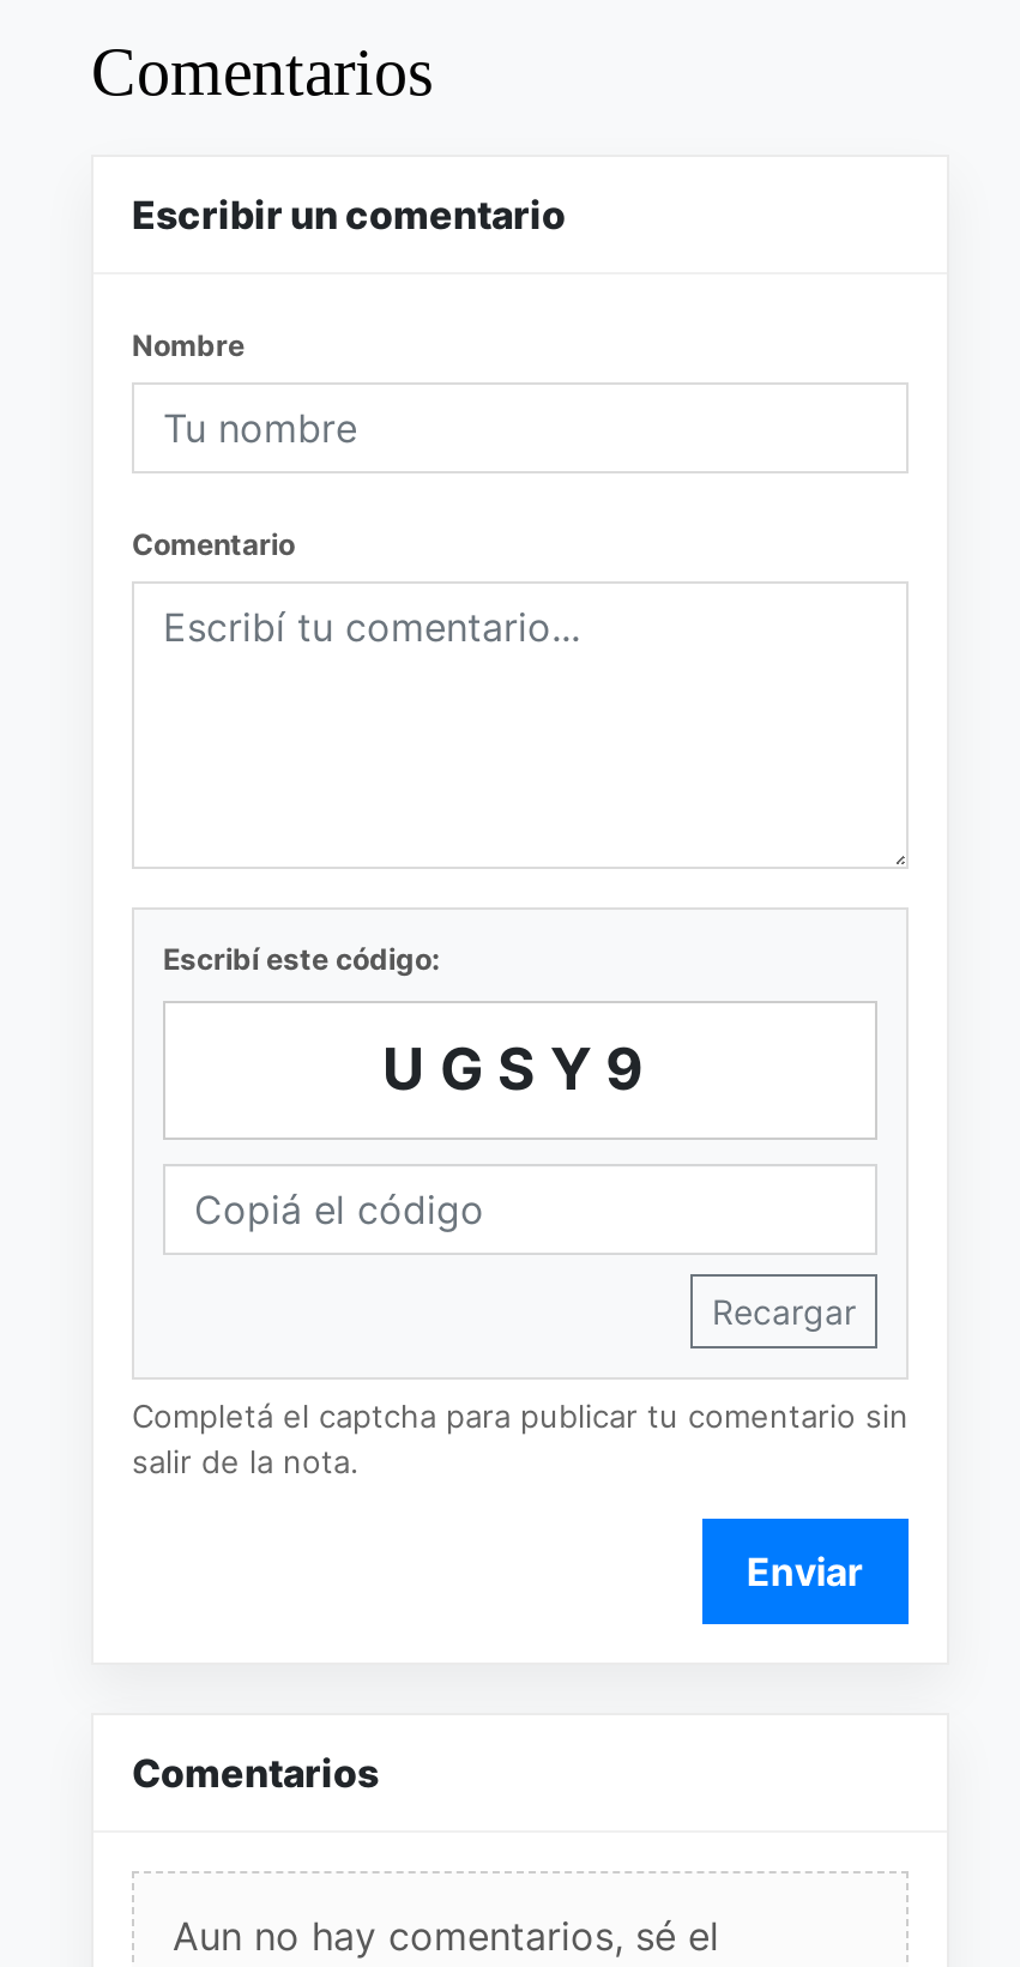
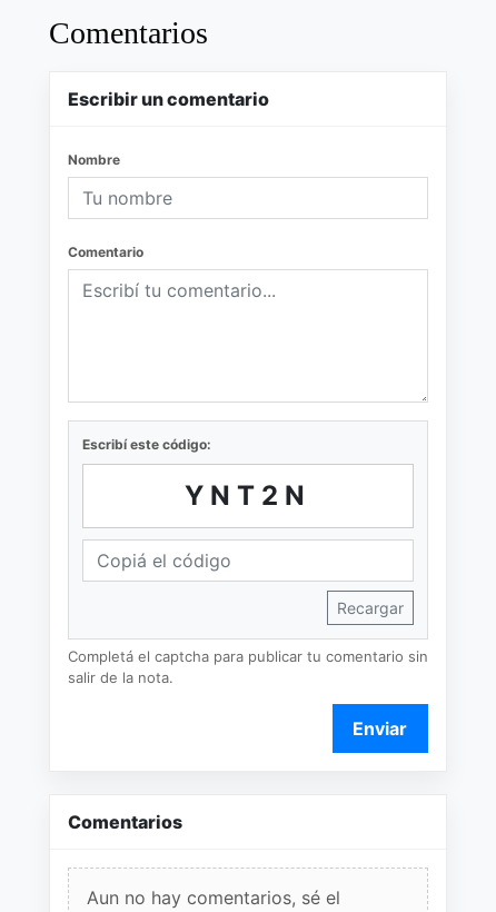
[382,1035,658,1105] UGSY9 -> [185,480,311,512] YNT2N

